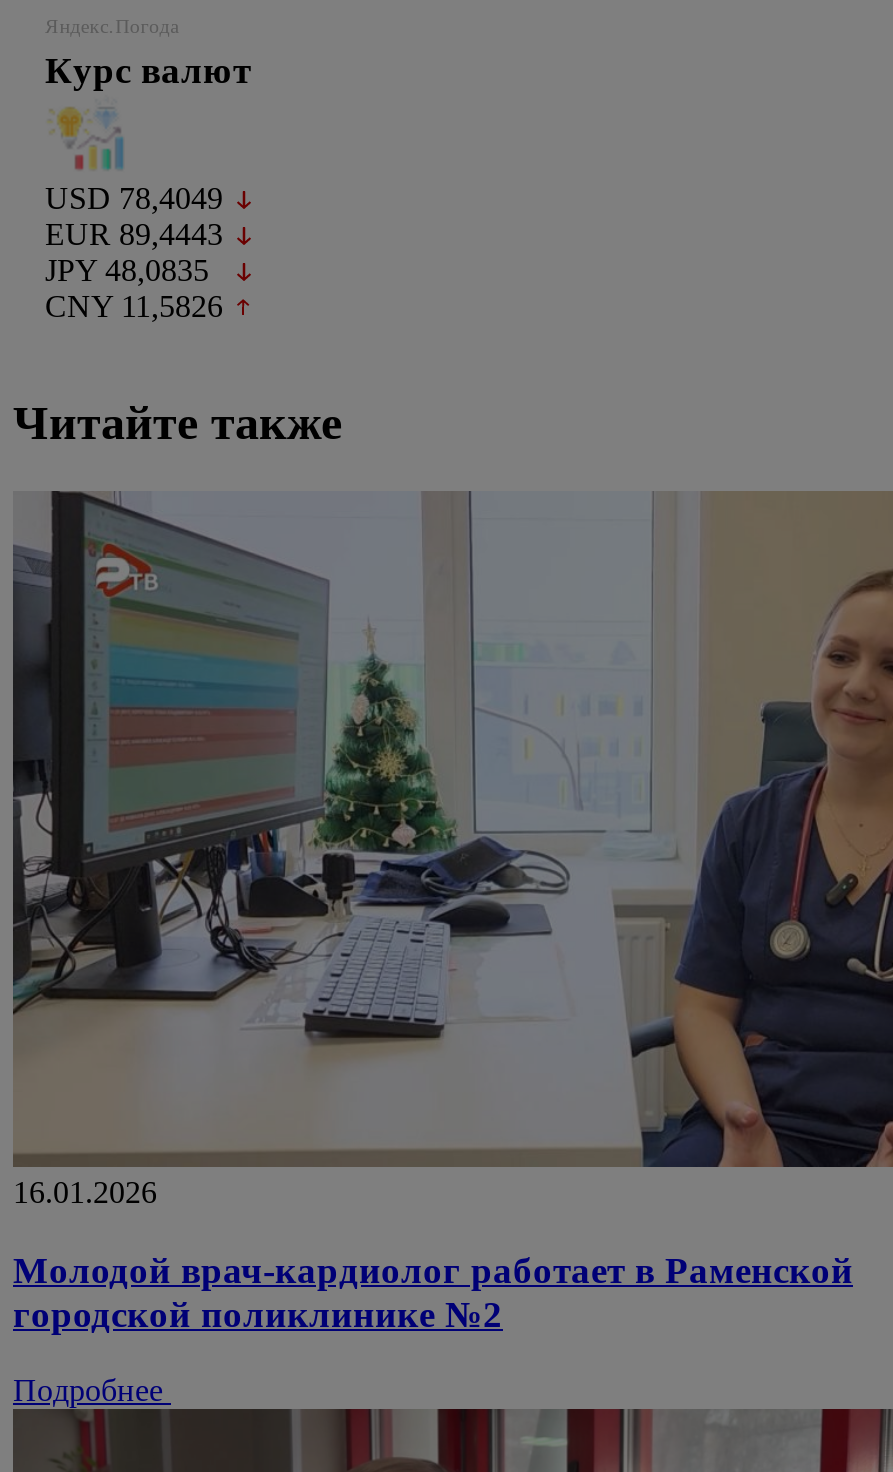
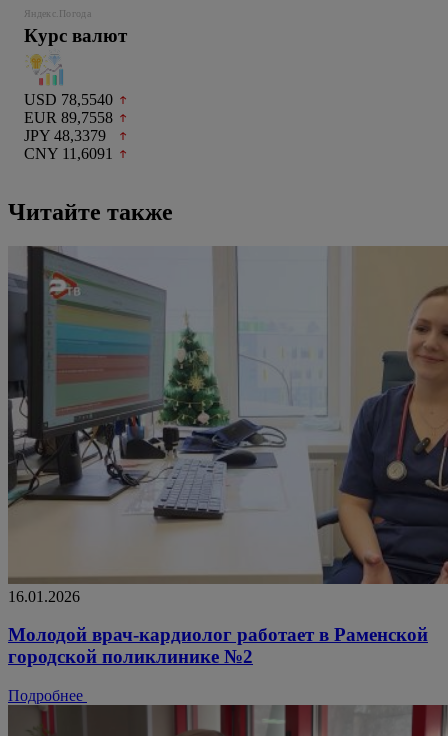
[45,182,223,216] USD 78,4049 -> [24,91,113,108] USD 78,5540
[45,218,223,252] EUR 89,4443 -> [24,109,113,126] EUR 89,7558
[45,254,209,288] JPY 48,0835 -> [24,127,106,144] JPY 48,3379
[45,290,223,324] CNY 11,5826 -> [24,145,113,162] CNY 11,6091

